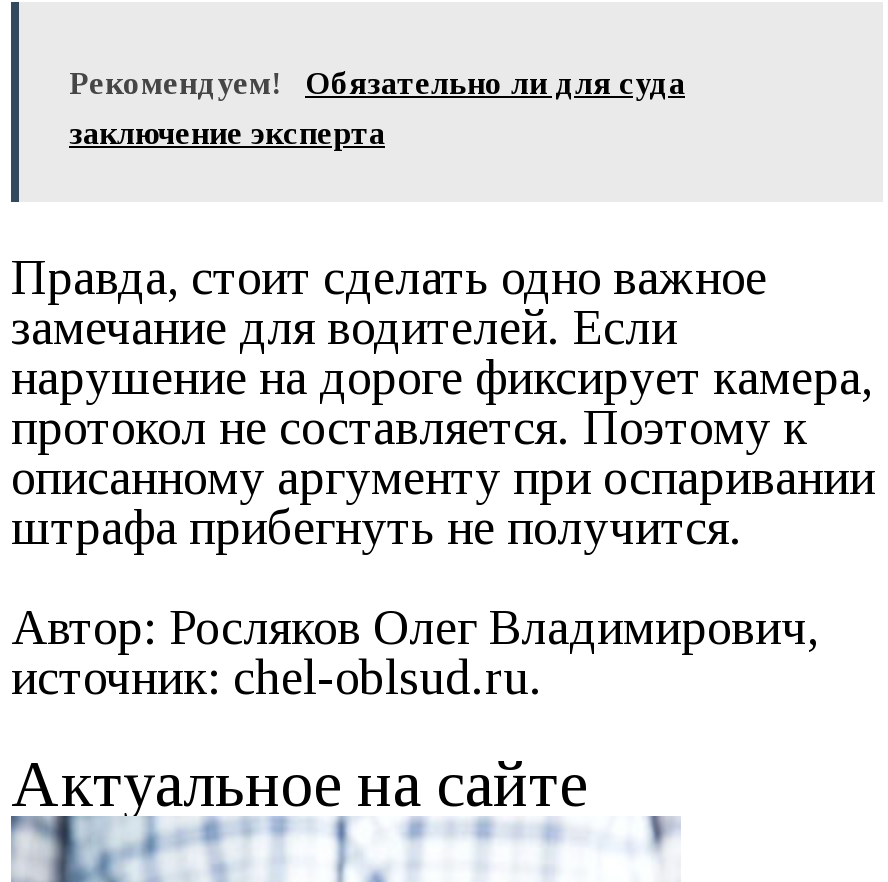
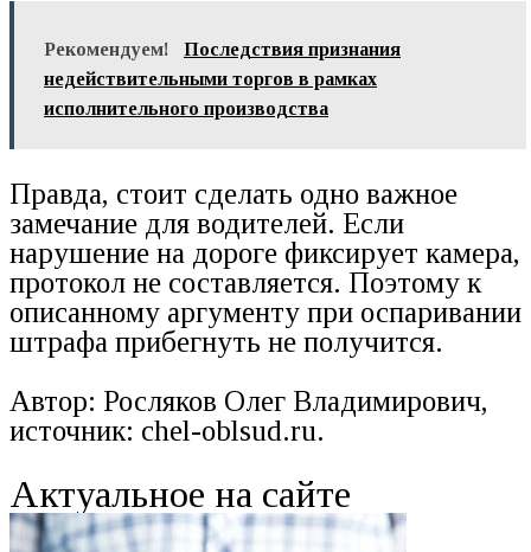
[69,66,685,150] Обязательно ли для суда | заключение эксперта -> [44,39,401,119] Последствия признания | недействительными торгов в рамках | исполнительного производства

